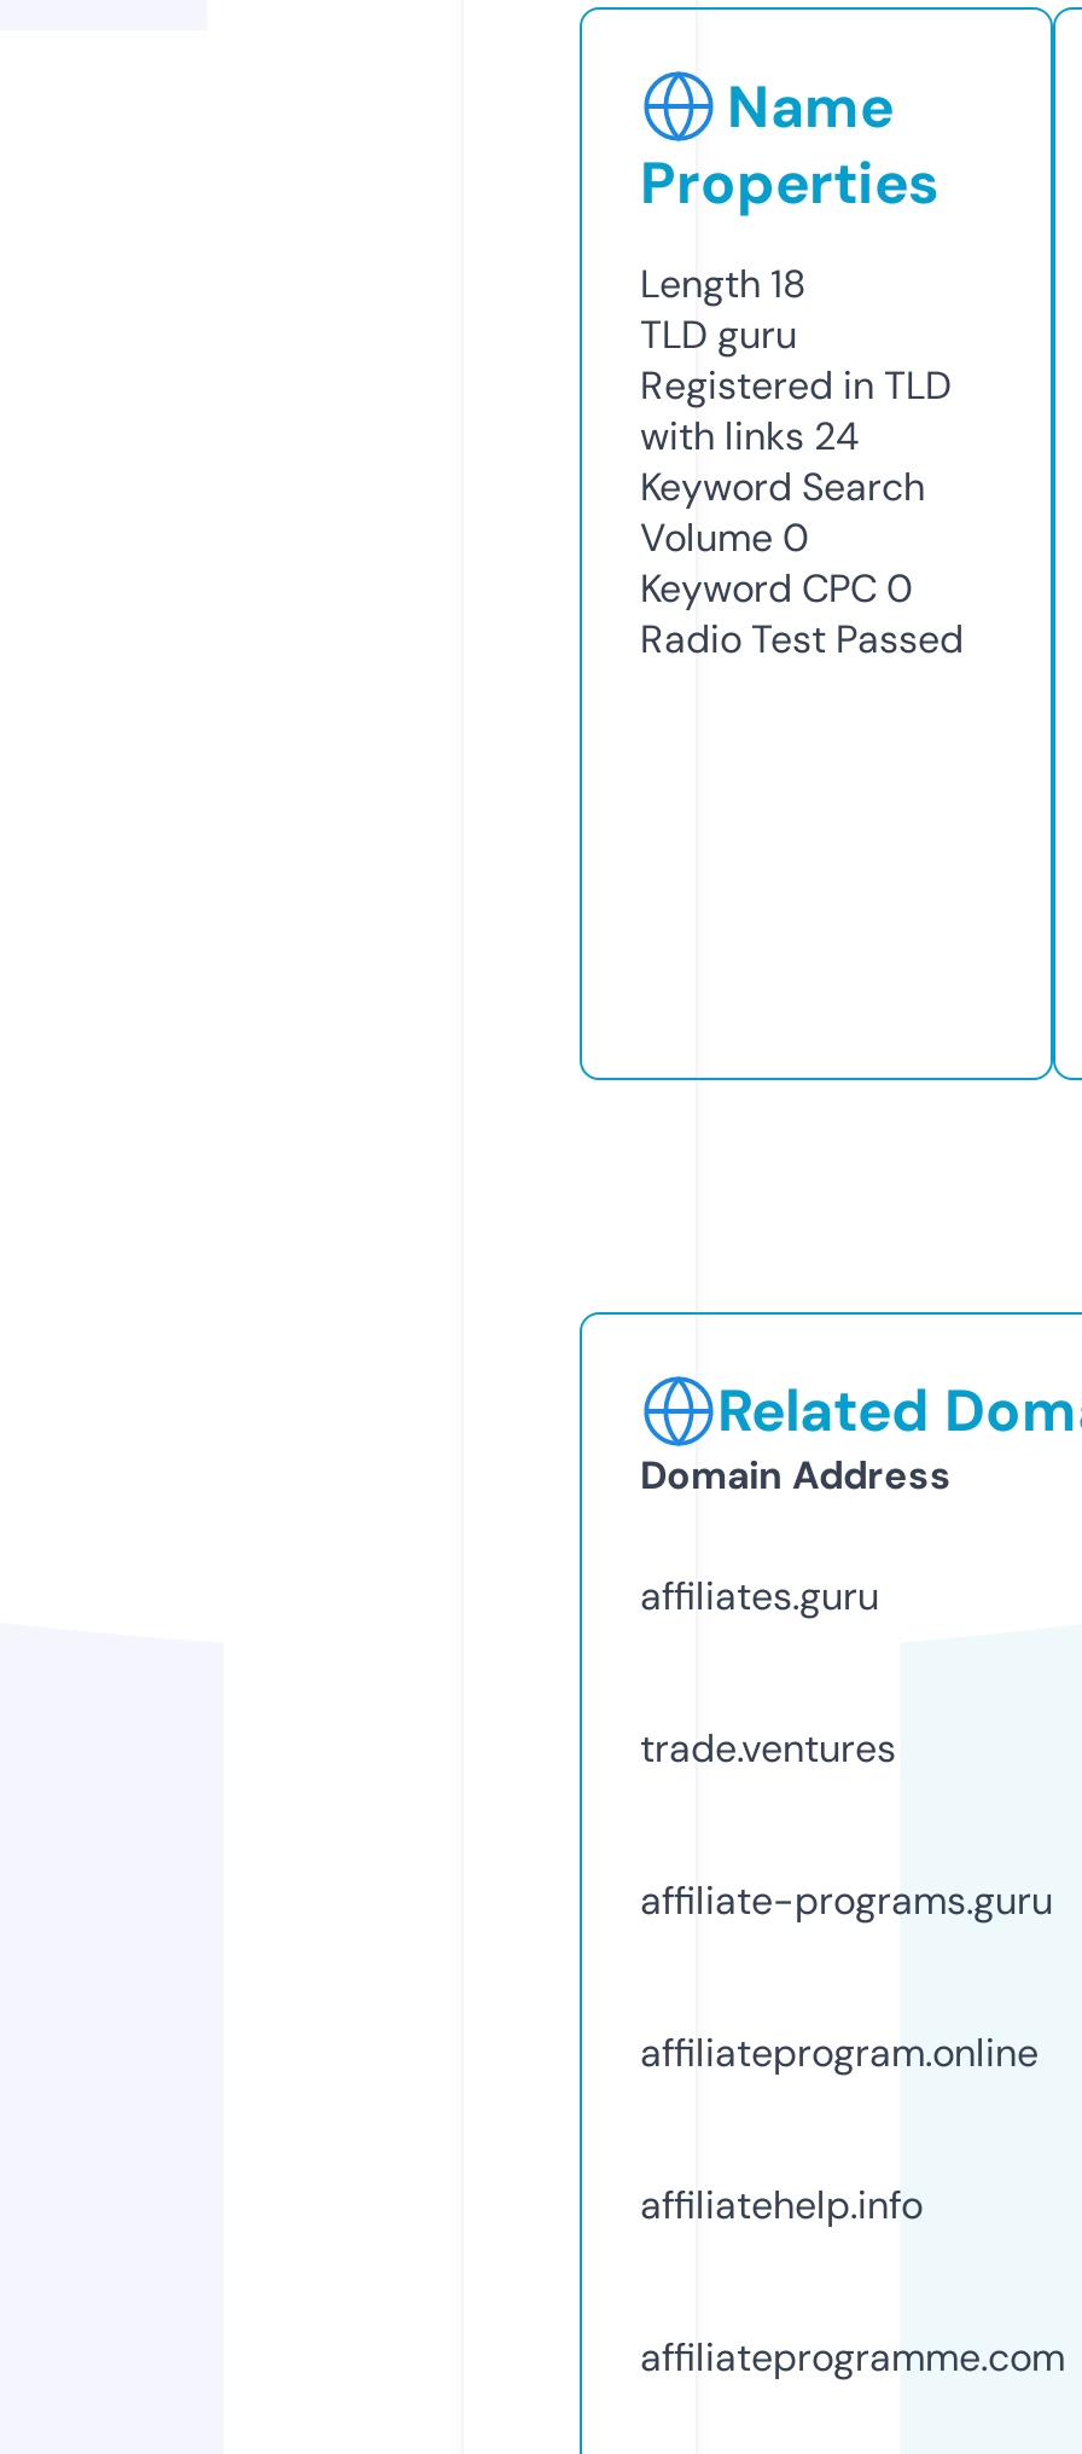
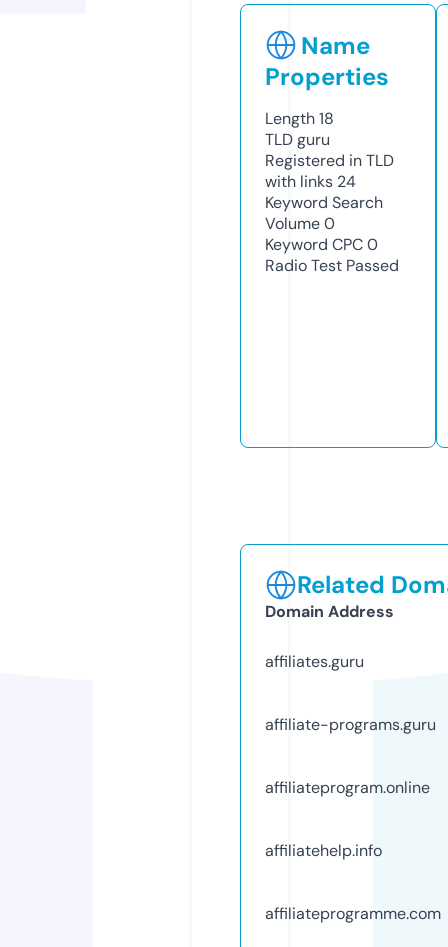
[640,1723,896,1773] trade.ventures -> none

